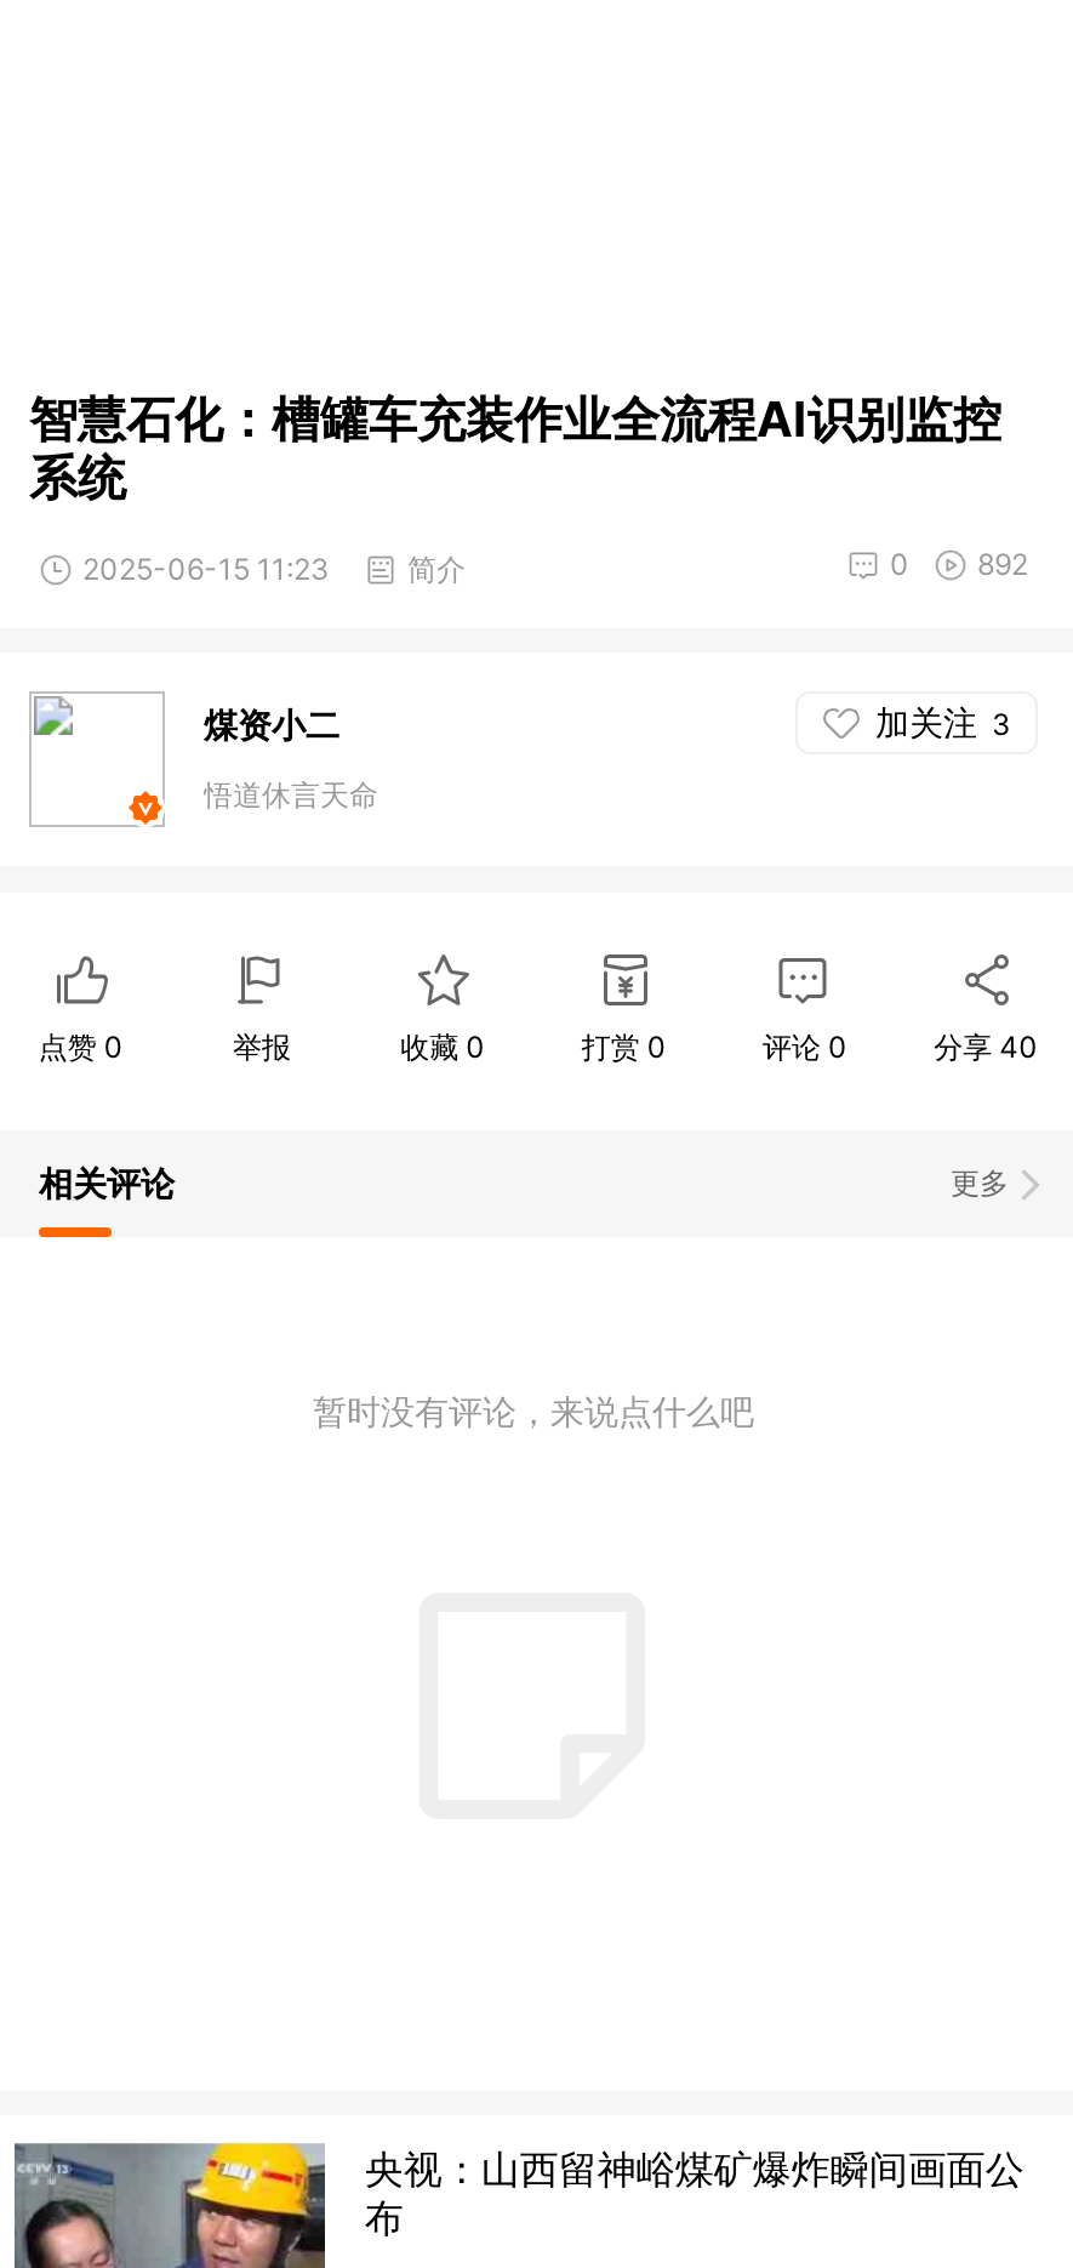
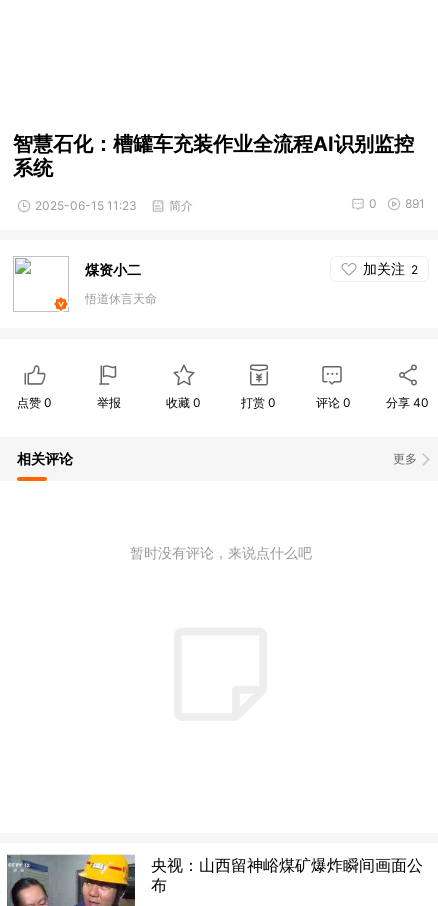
[890,546,1028,582] 0 892 -> [369,196,425,211] 0 891
[875,701,1011,742] 加关注 3 -> [363,260,418,277] 加关注 2

